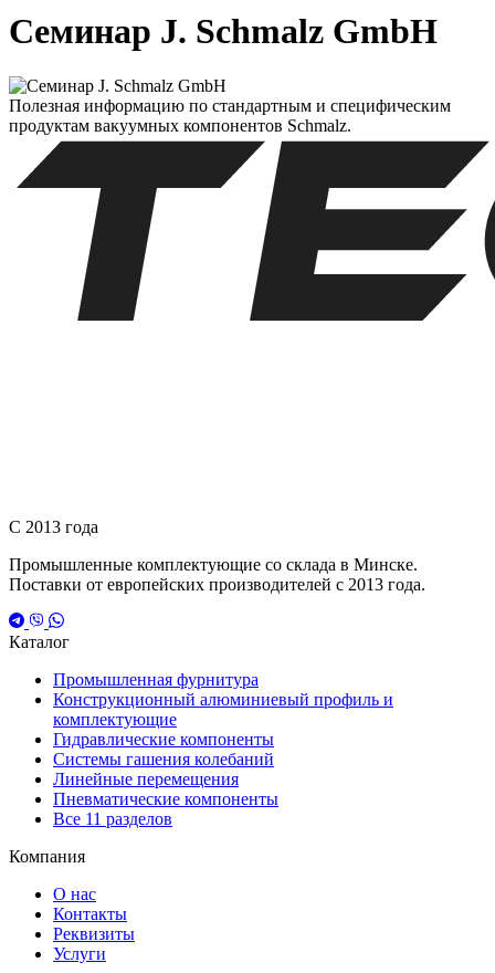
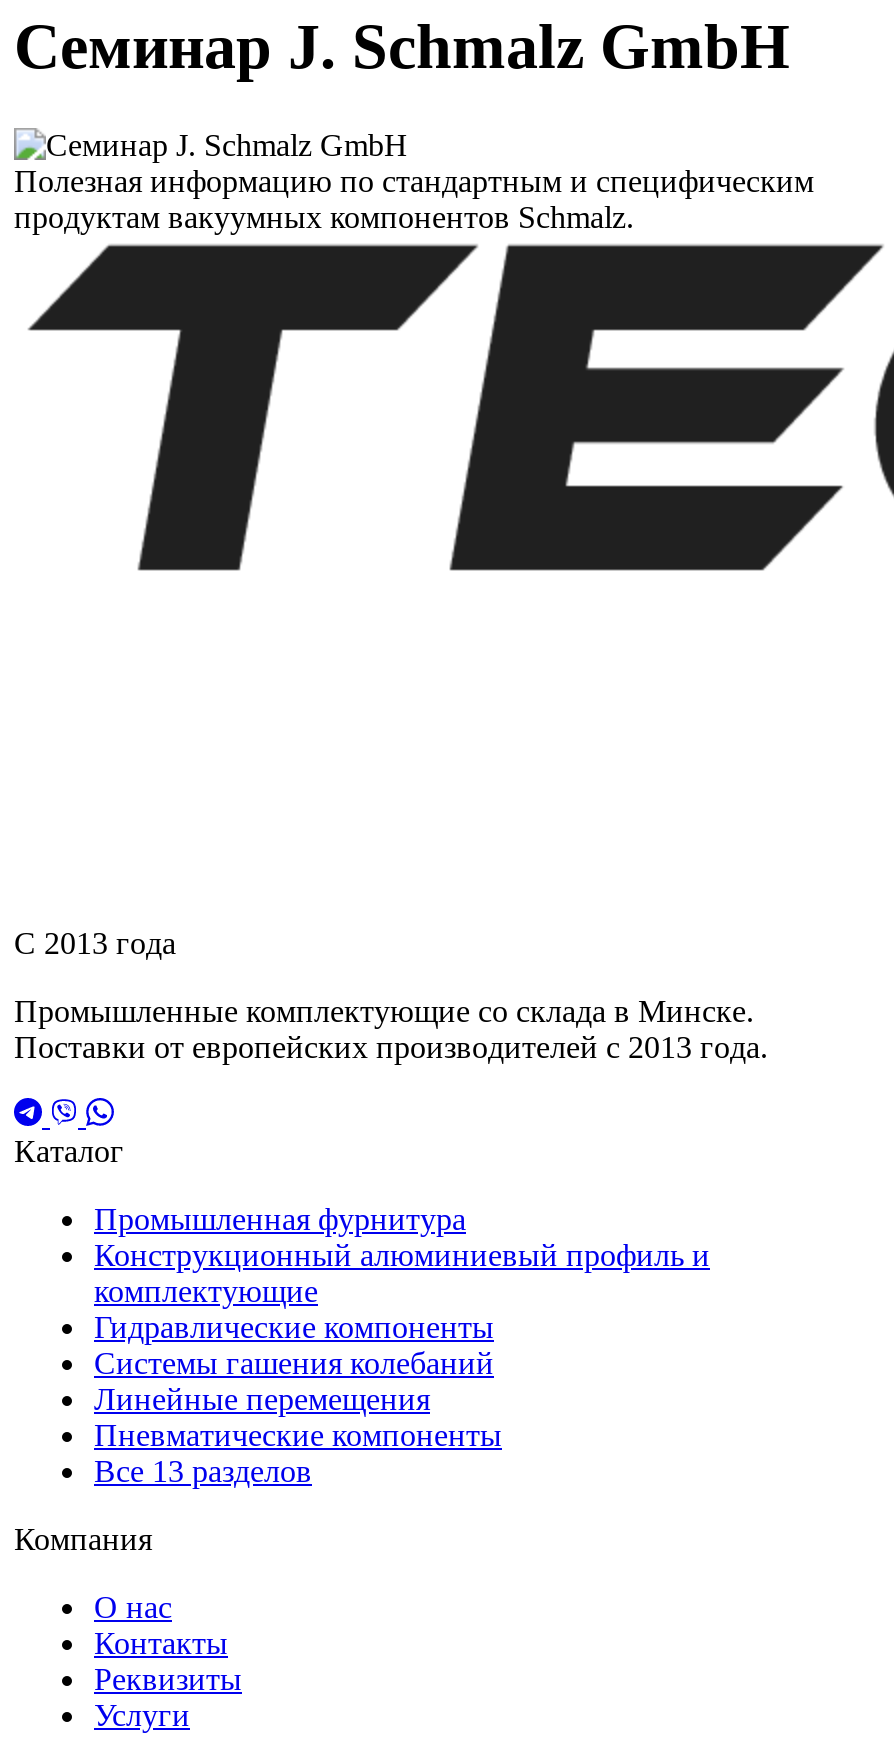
[53,809,172,828] Все 11 разделов -> [94,1454,312,1488] Все 13 разделов

